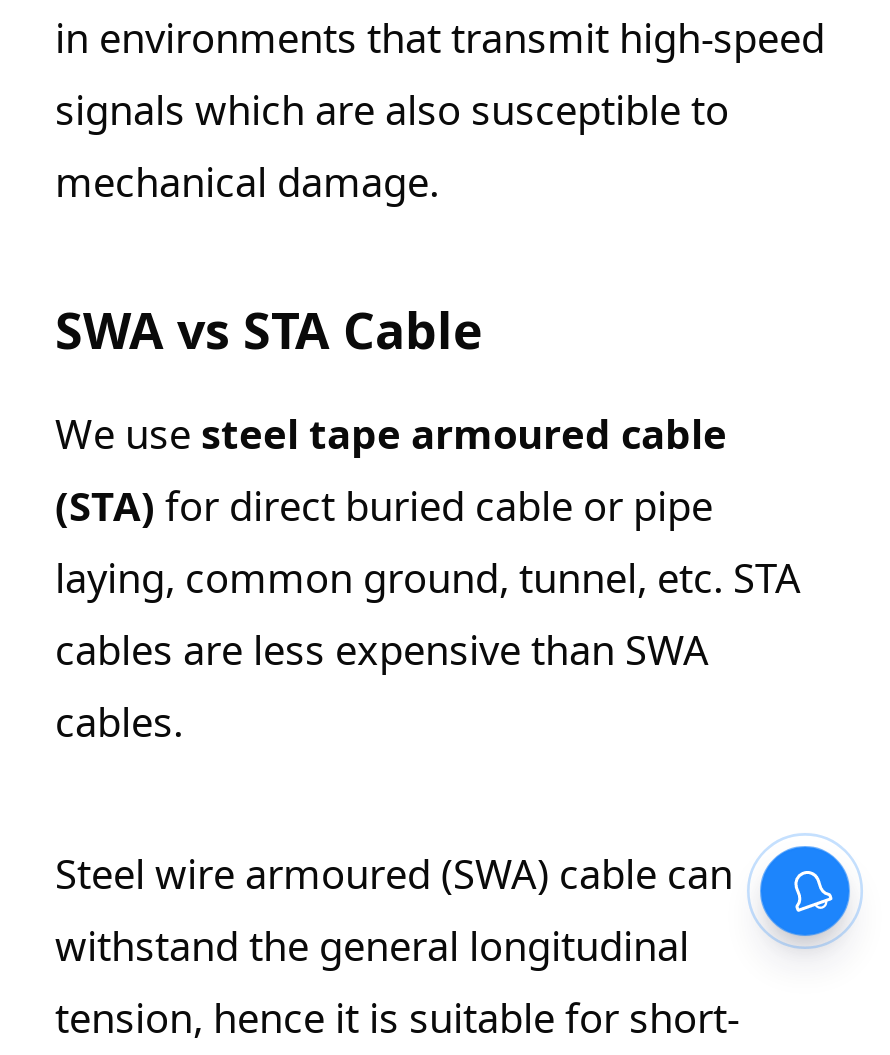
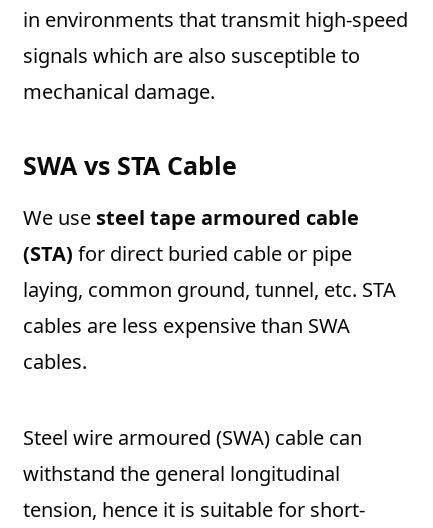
[747,833,863,953] [image] -> none

